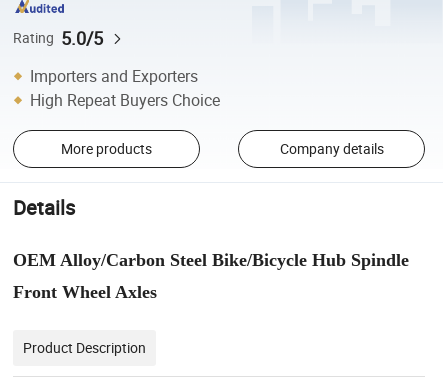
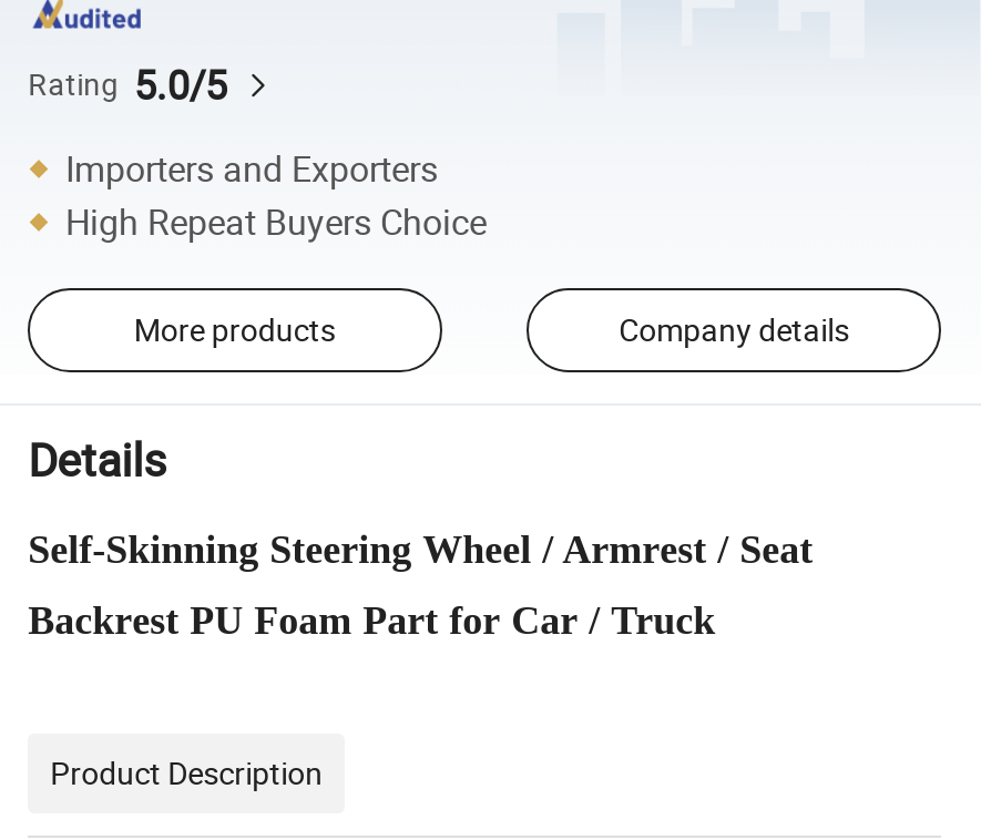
[13,249,409,269] OEM Alloy/Carbon Steel Bike/Bicycle Hub Spindle -> [28,526,813,571] Self-Skinning Steering Wheel / Armrest / Seat
[13,281,157,301] Front Wheel Axles -> [28,597,715,642] Backrest PU Foam Part for Car / Truck

